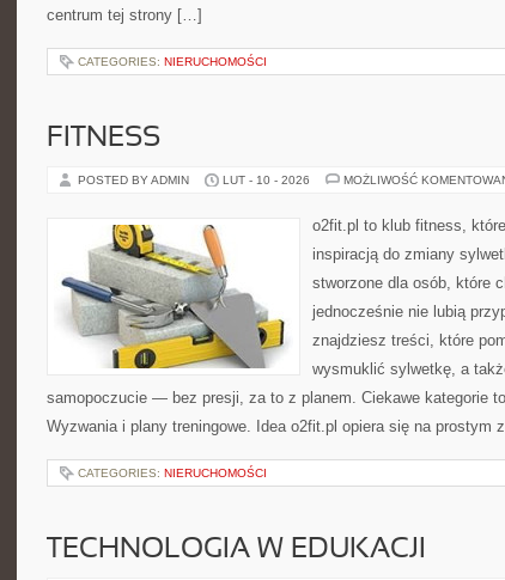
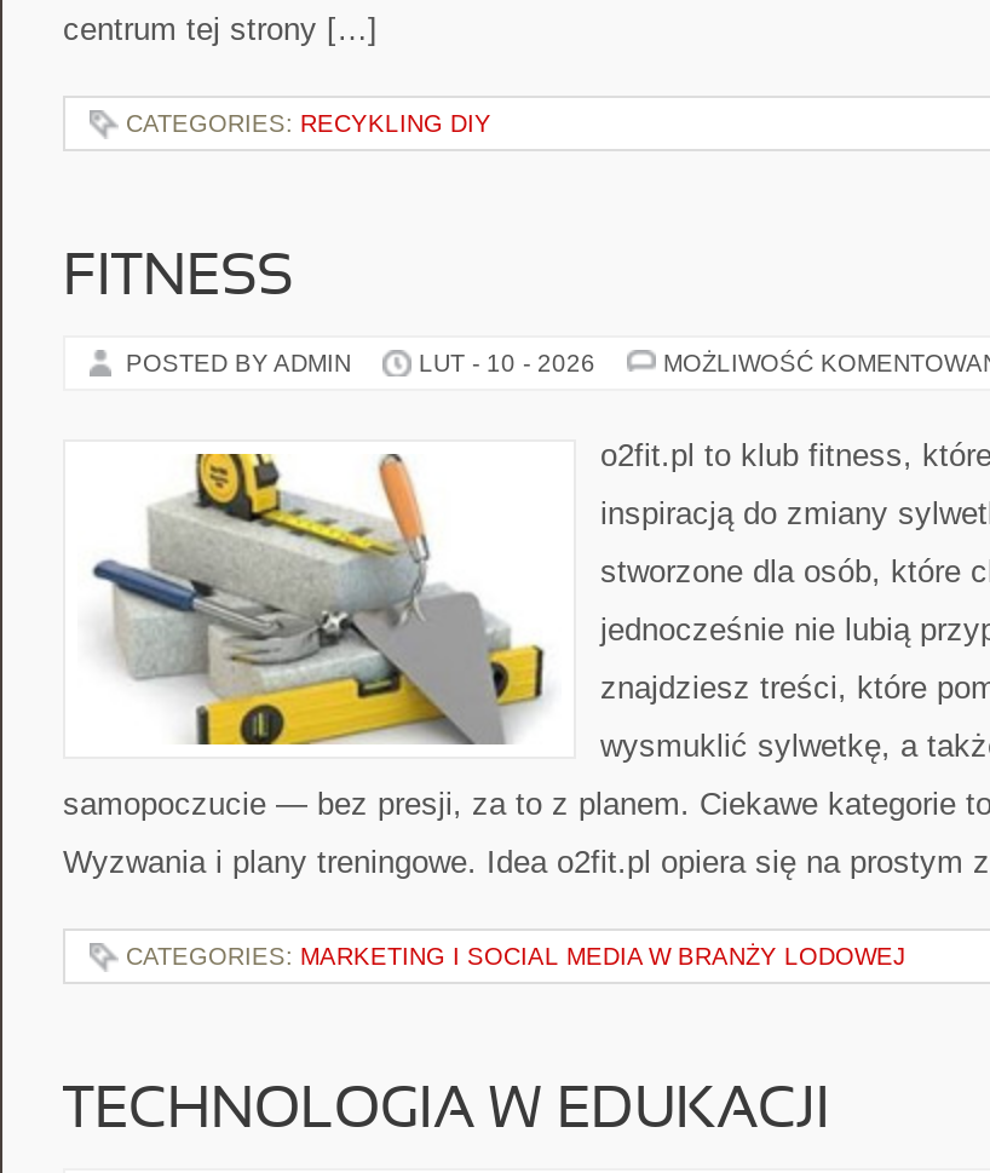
[78,55,267,68] CATEGORIES: NIERUCHOMOŚCI -> [126,110,491,137] CATEGORIES: RECYKLING DIY
[78,466,267,480] CATEGORIES: NIERUCHOMOŚCI -> [126,943,905,970] CATEGORIES: MARKETING I SOCIAL MEDIA W BRANŻY LODOWEJ

